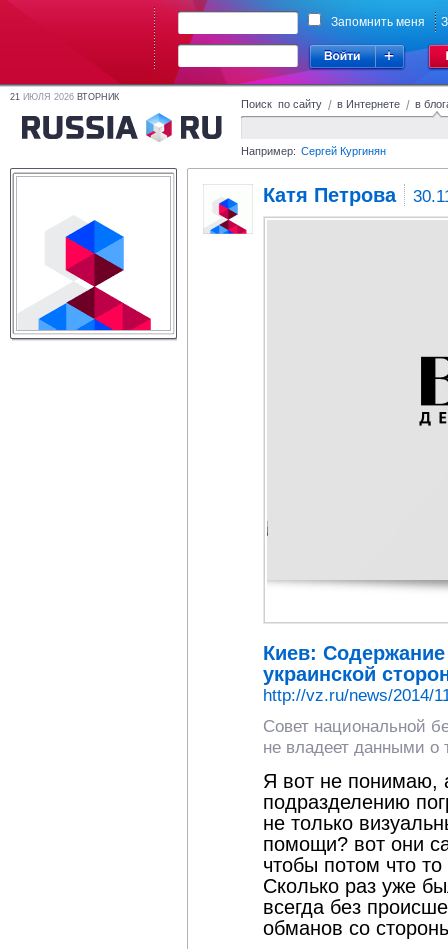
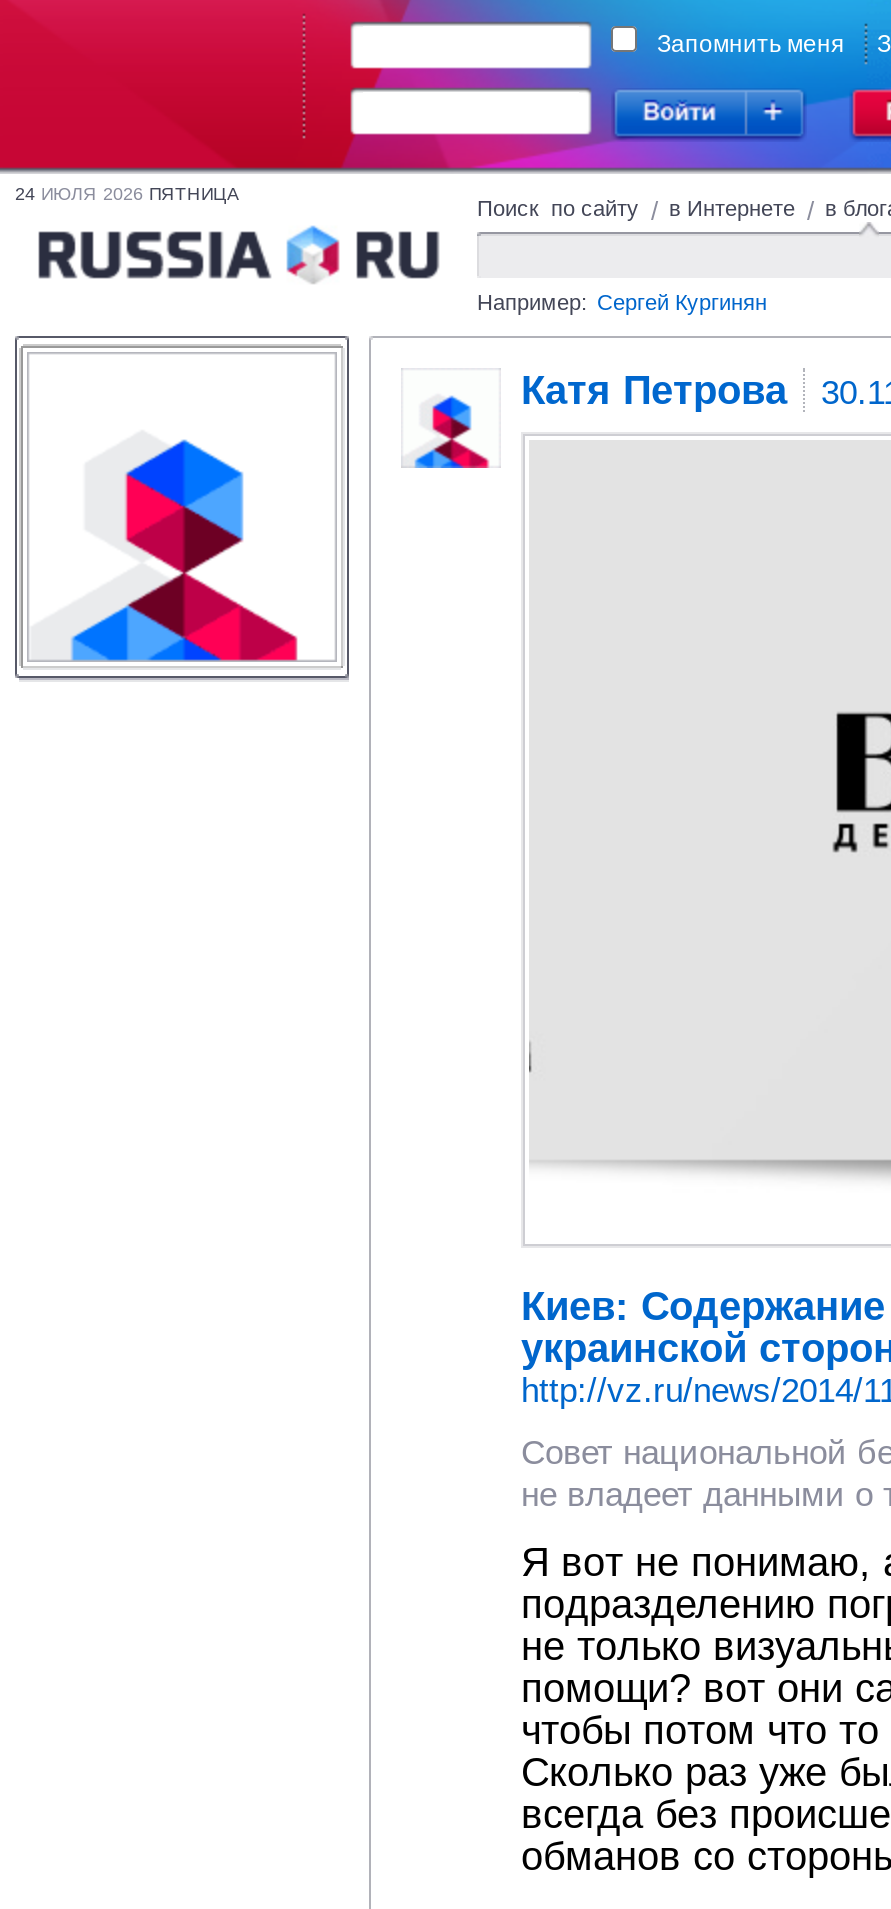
[10,92,119,102] 21 ИЮЛЯ 2026 ВТОРНИК -> [15,184,239,204] 24 ИЮЛЯ 2026 ПЯТНИЦА

